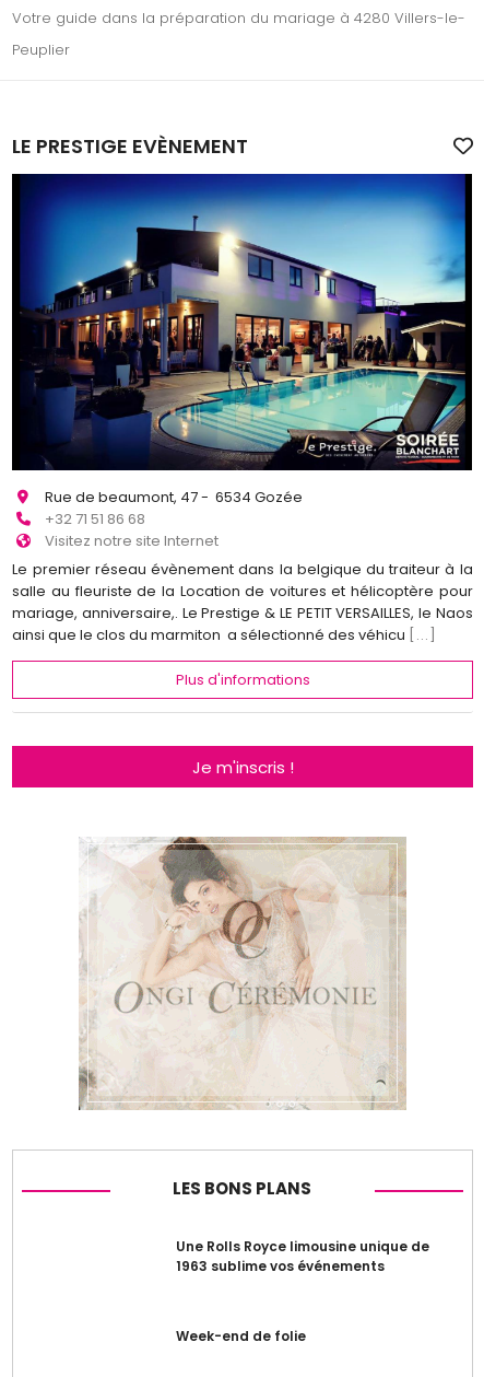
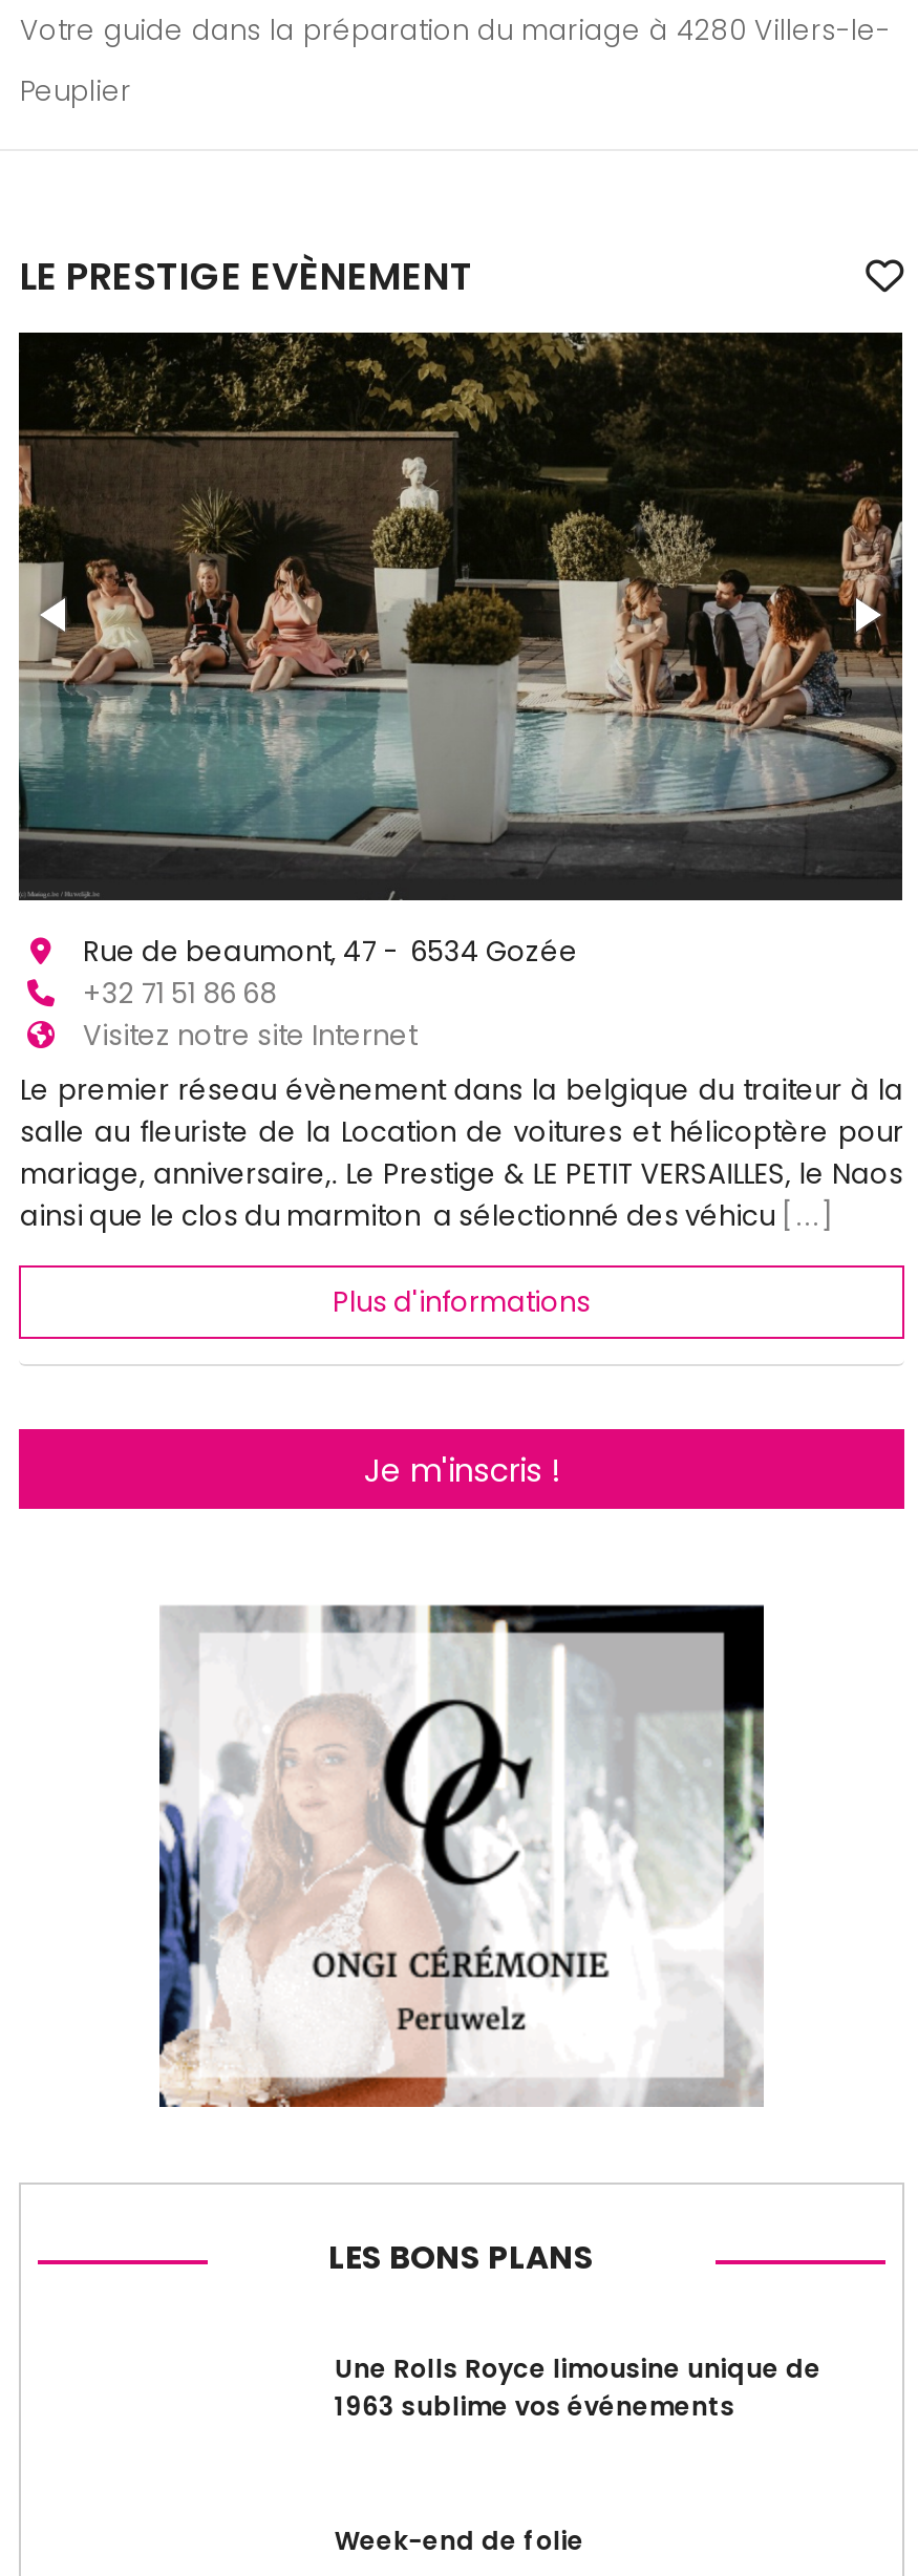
[11,173,473,469] [image] -> [17,329,904,900] [image]
[78,837,408,1111] [image] -> [149,1603,774,2107] [image]

